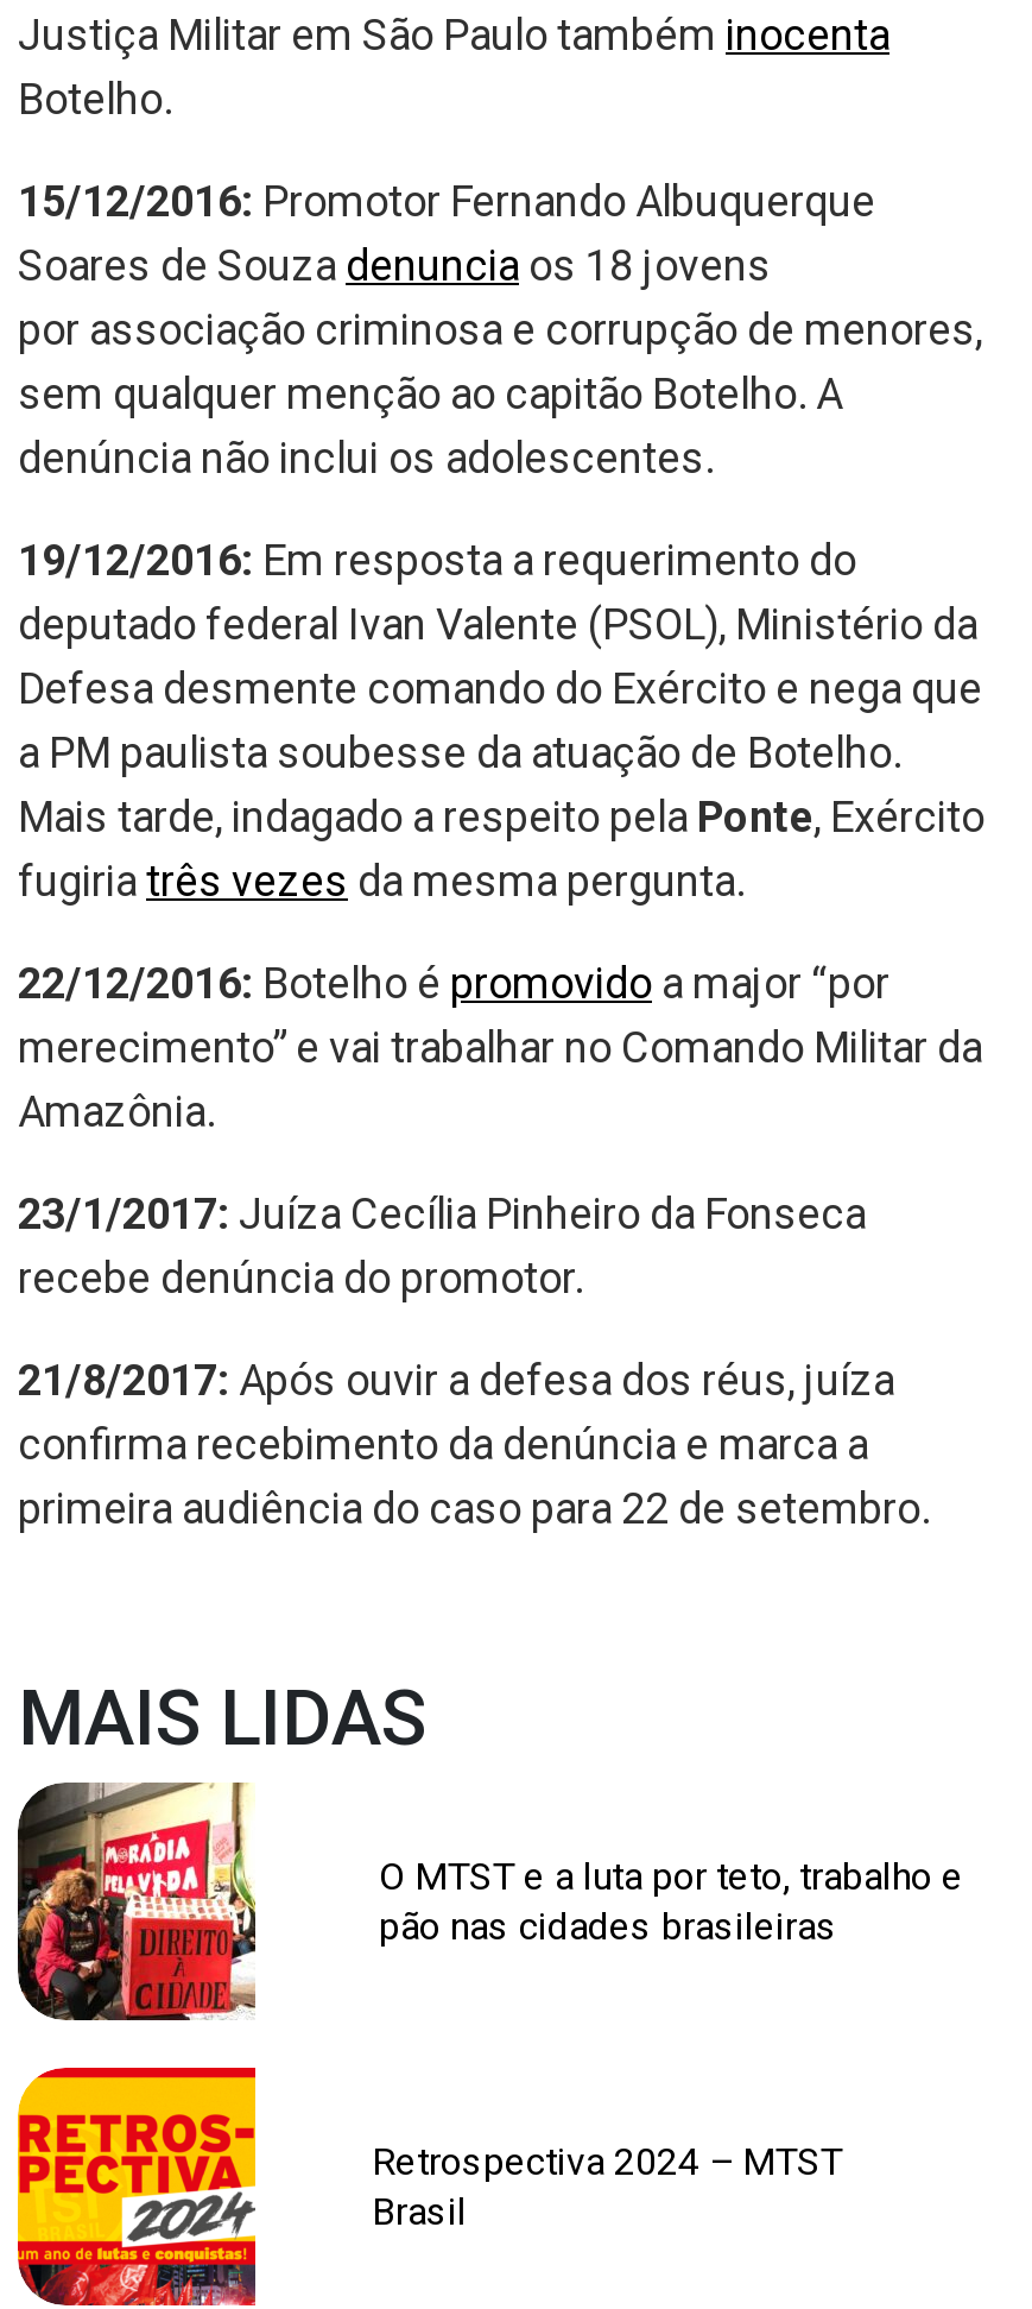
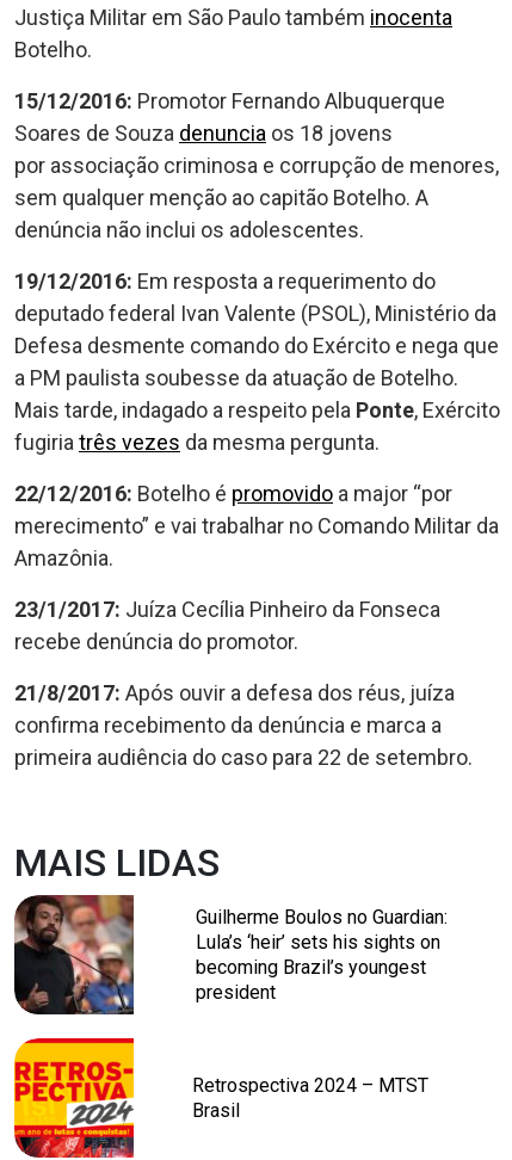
[15,1783,258,2023] [image] -> [13,894,135,1016] [image]
[379,1855,963,1950] O MTST e a luta por teto, trabalho e | pão nas cidades brasileiras -> [196,906,448,1004] Guilherme Boulos no Guardian: | Lula’s ‘heir’ sets his sights on | becoming Brazil’s youngest | president

